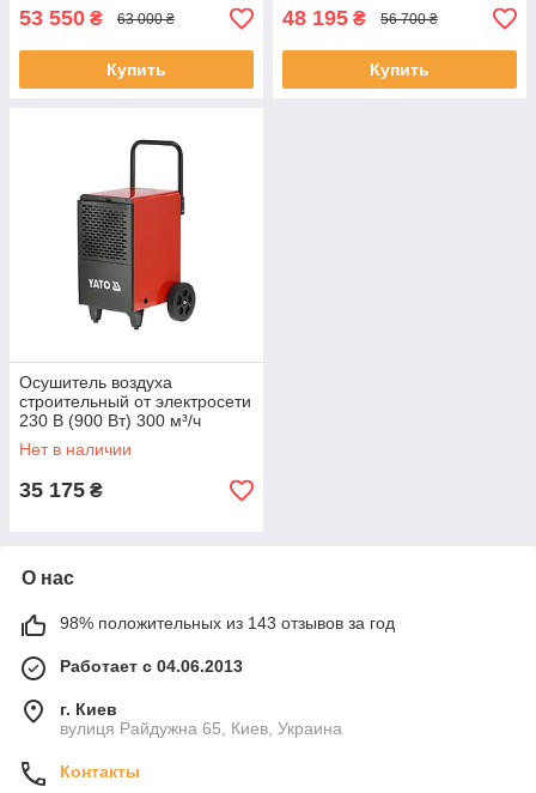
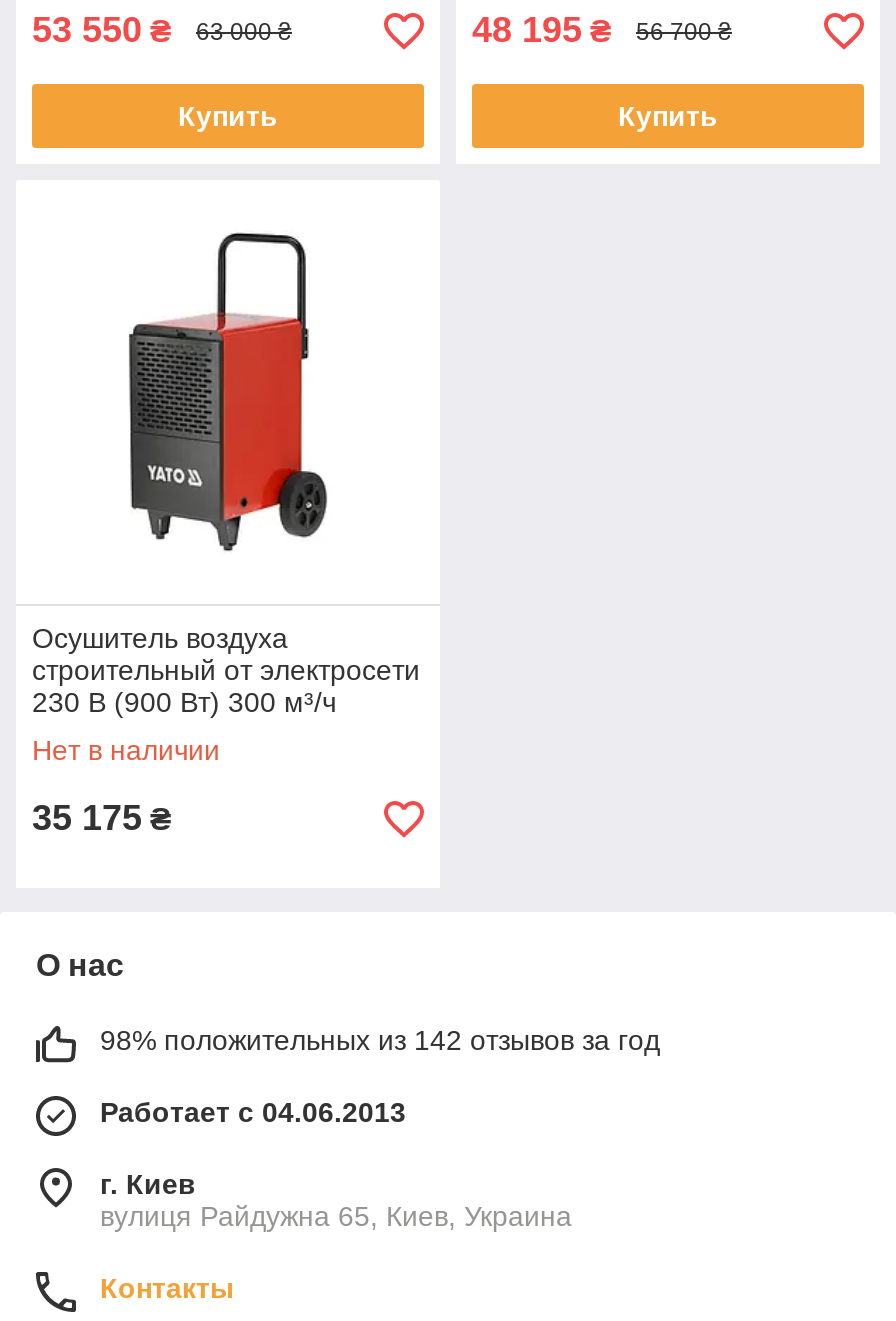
[60,613,395,632] 98% положительных из 143 отзывов за год -> [100,1024,660,1056] 98% положительных из 142 отзывов за год

